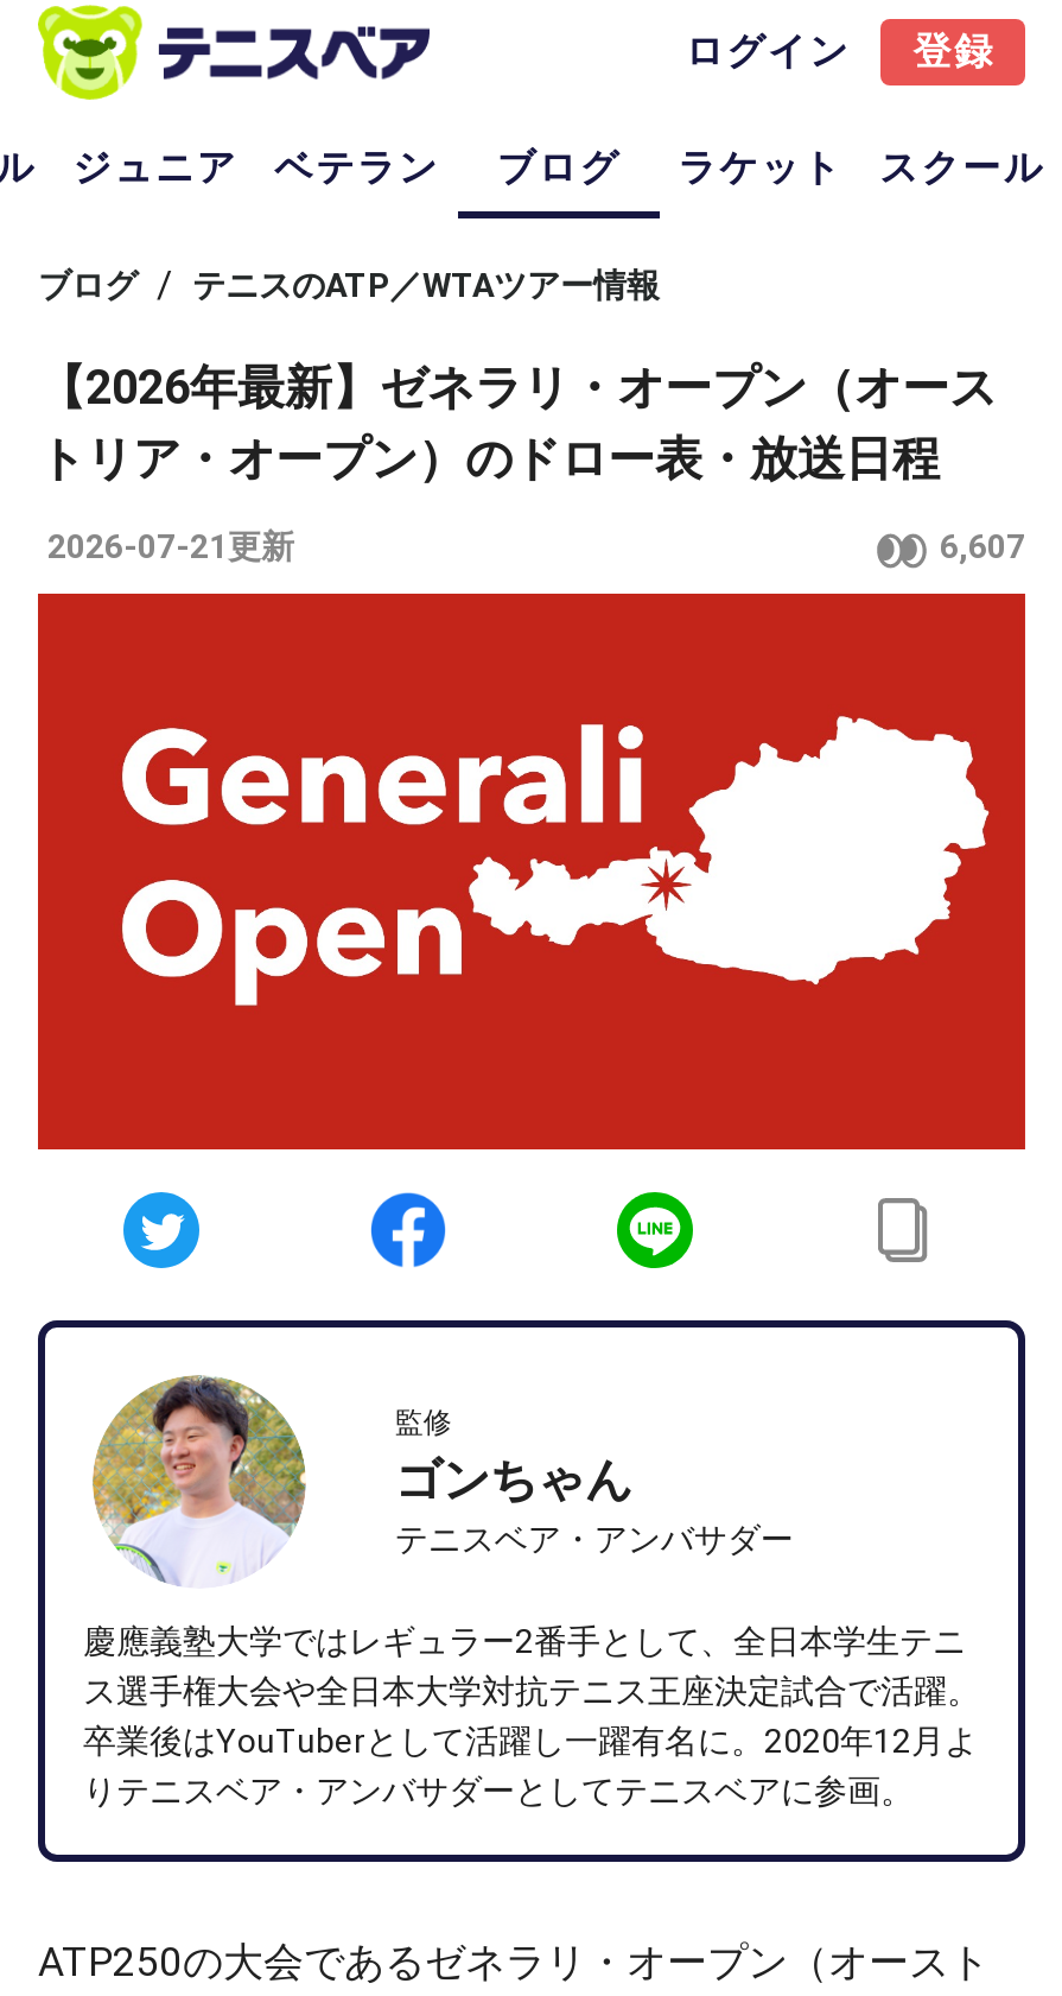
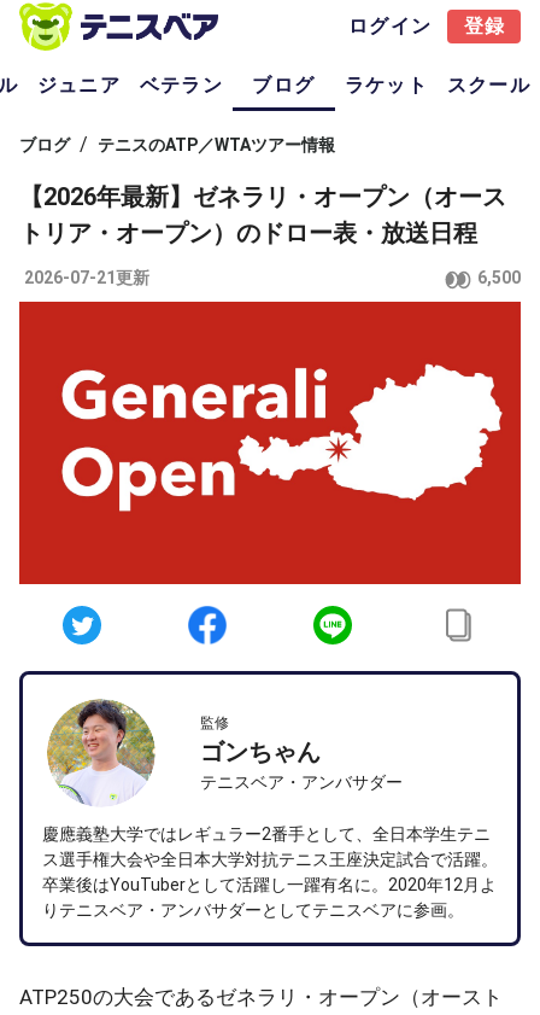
[940,527,1025,565] 6,607 -> [477,268,521,287] 6,500

